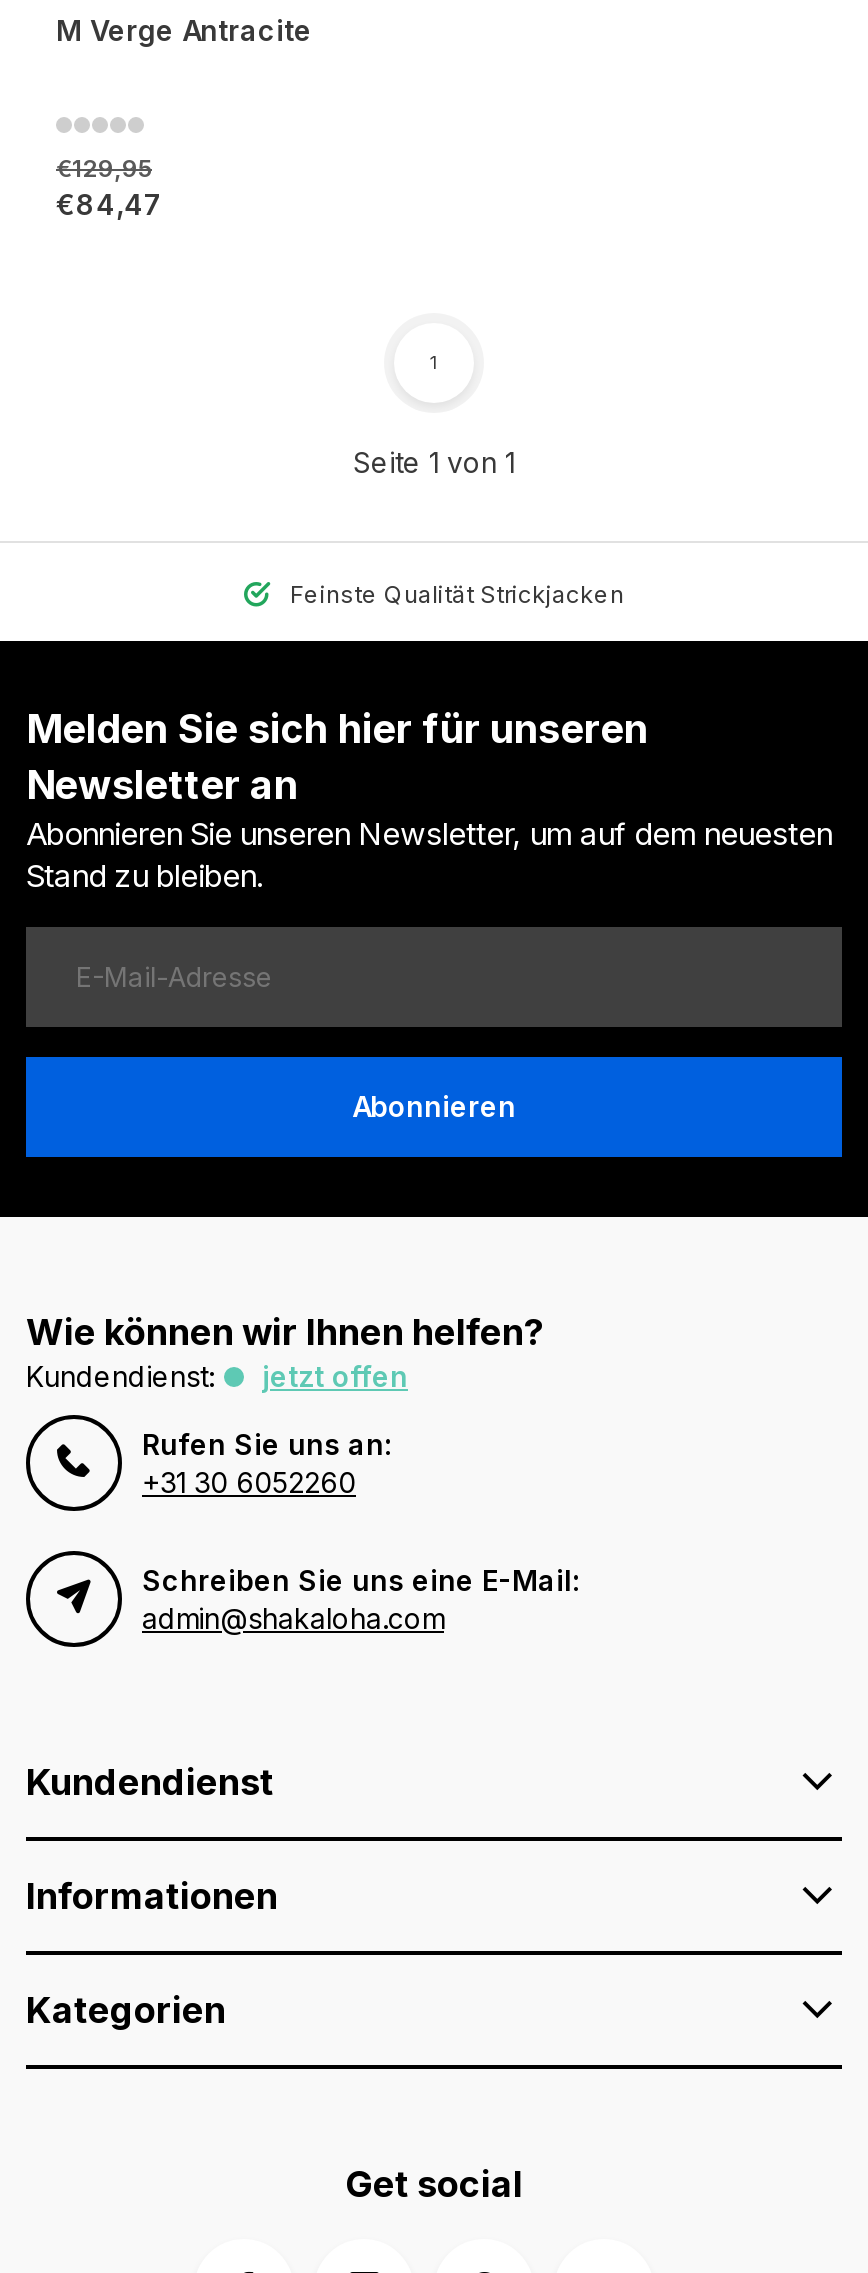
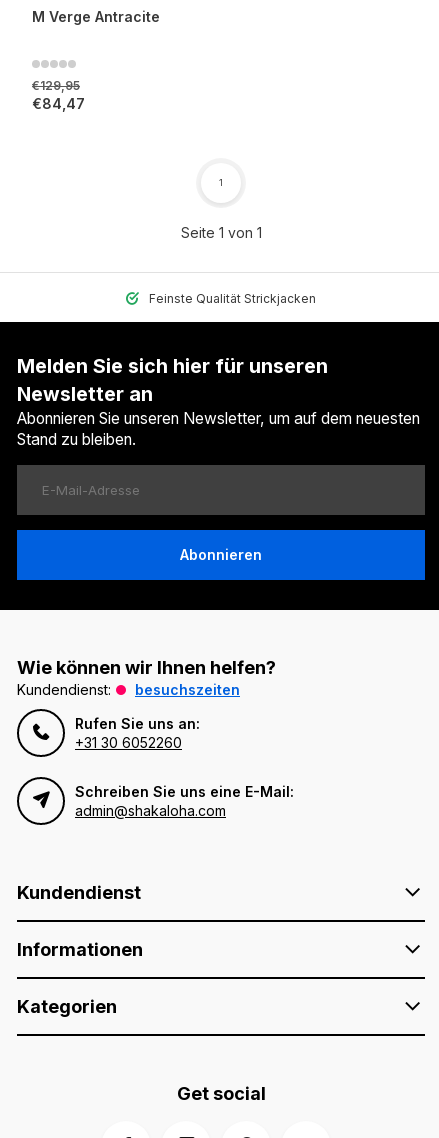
[262,1359,408,1393] jetzt offen -> [135,681,240,698] besuchszeiten

